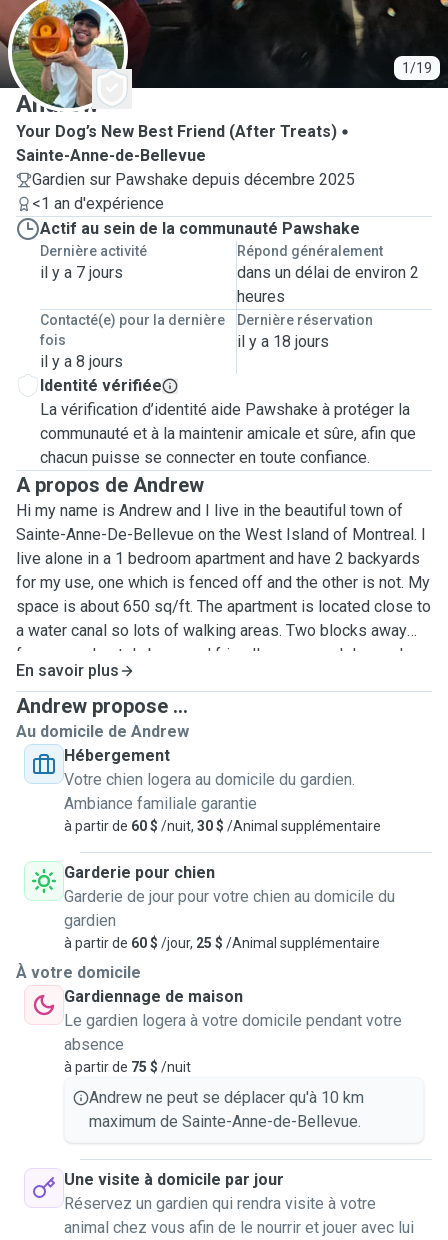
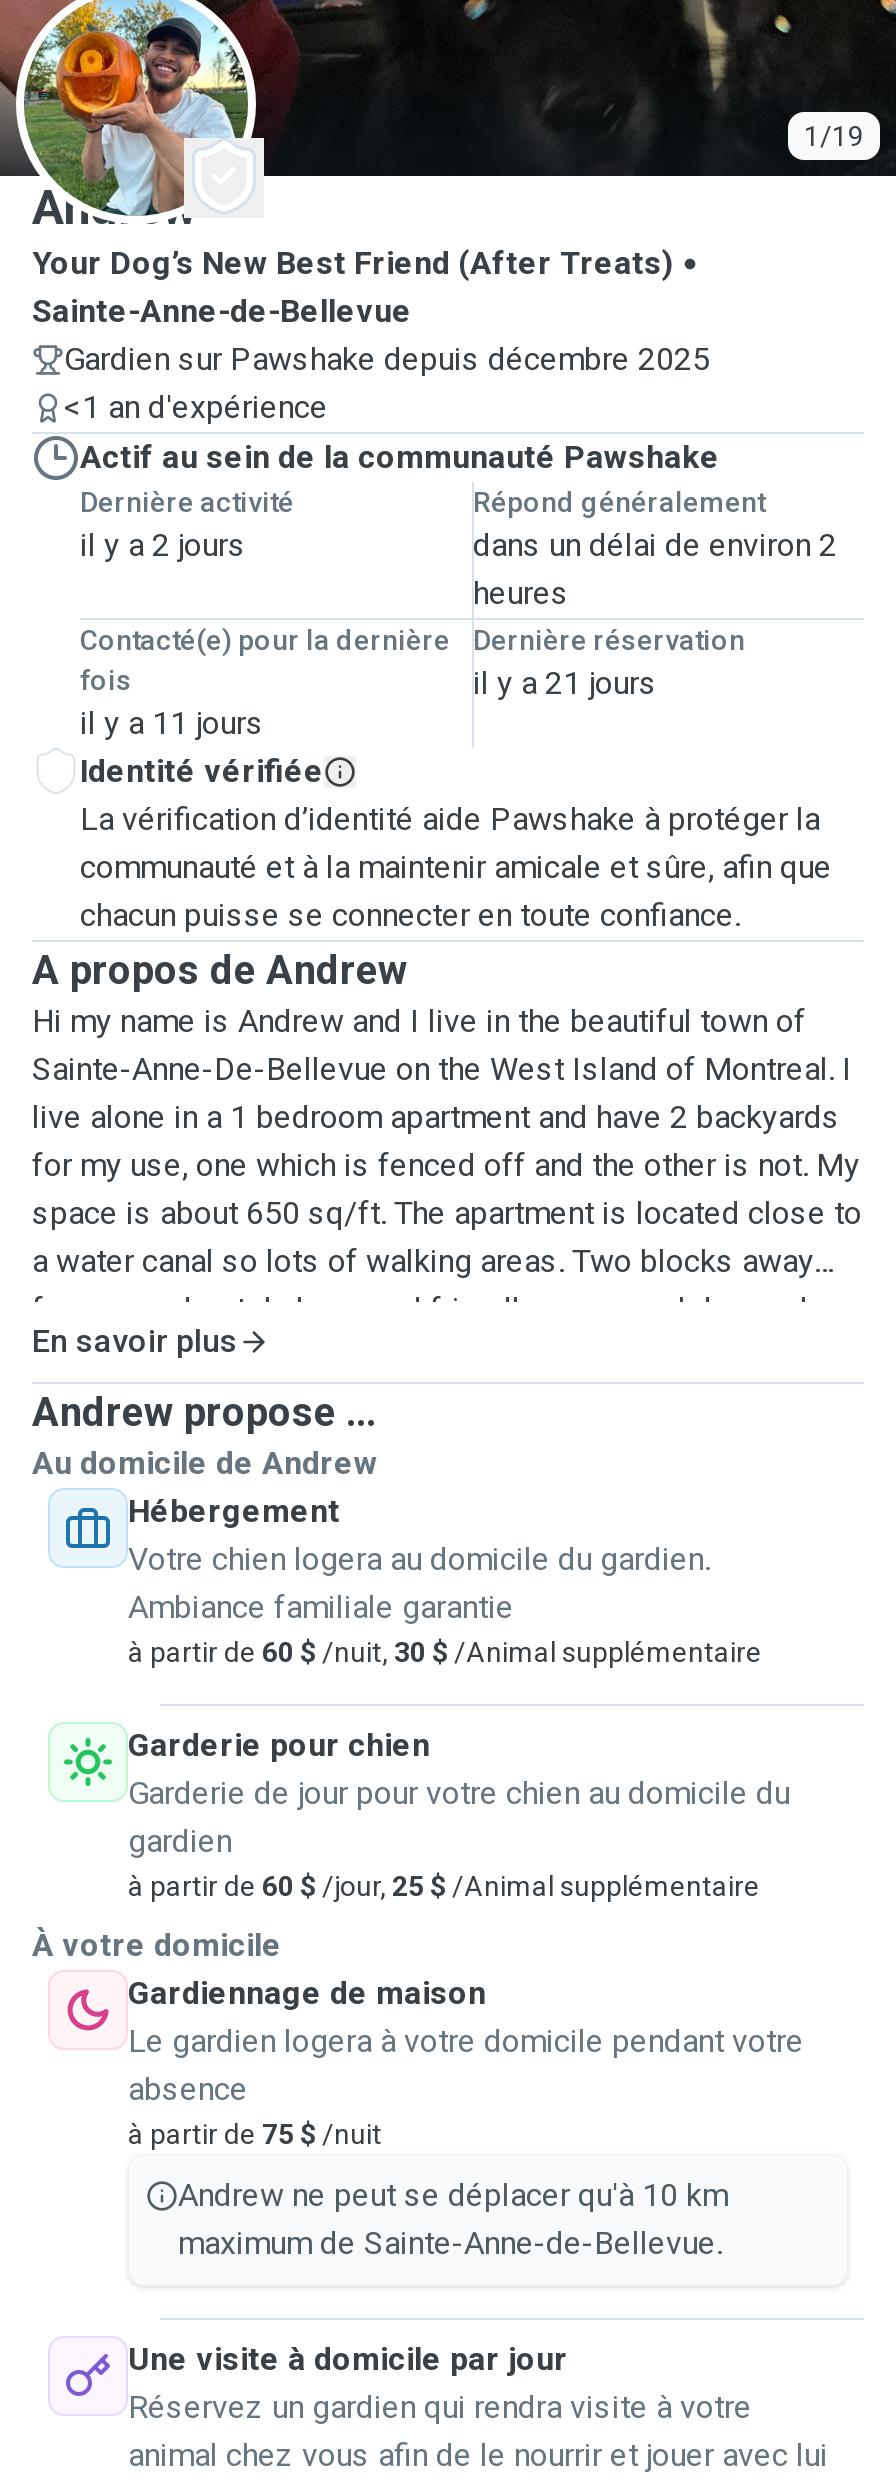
[40,263,123,282] il y a 7 jours -> [80,526,246,564] il y a 2 jours
[236,332,328,351] il y a 18 jours -> [473,664,657,702] il y a 21 jours
[40,352,123,371] il y a 8 jours -> [80,704,264,742] il y a 11 jours

